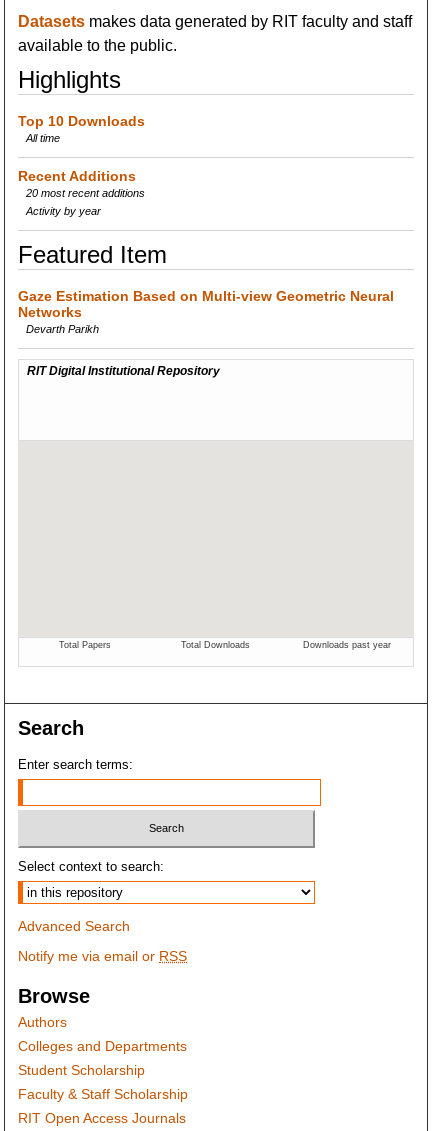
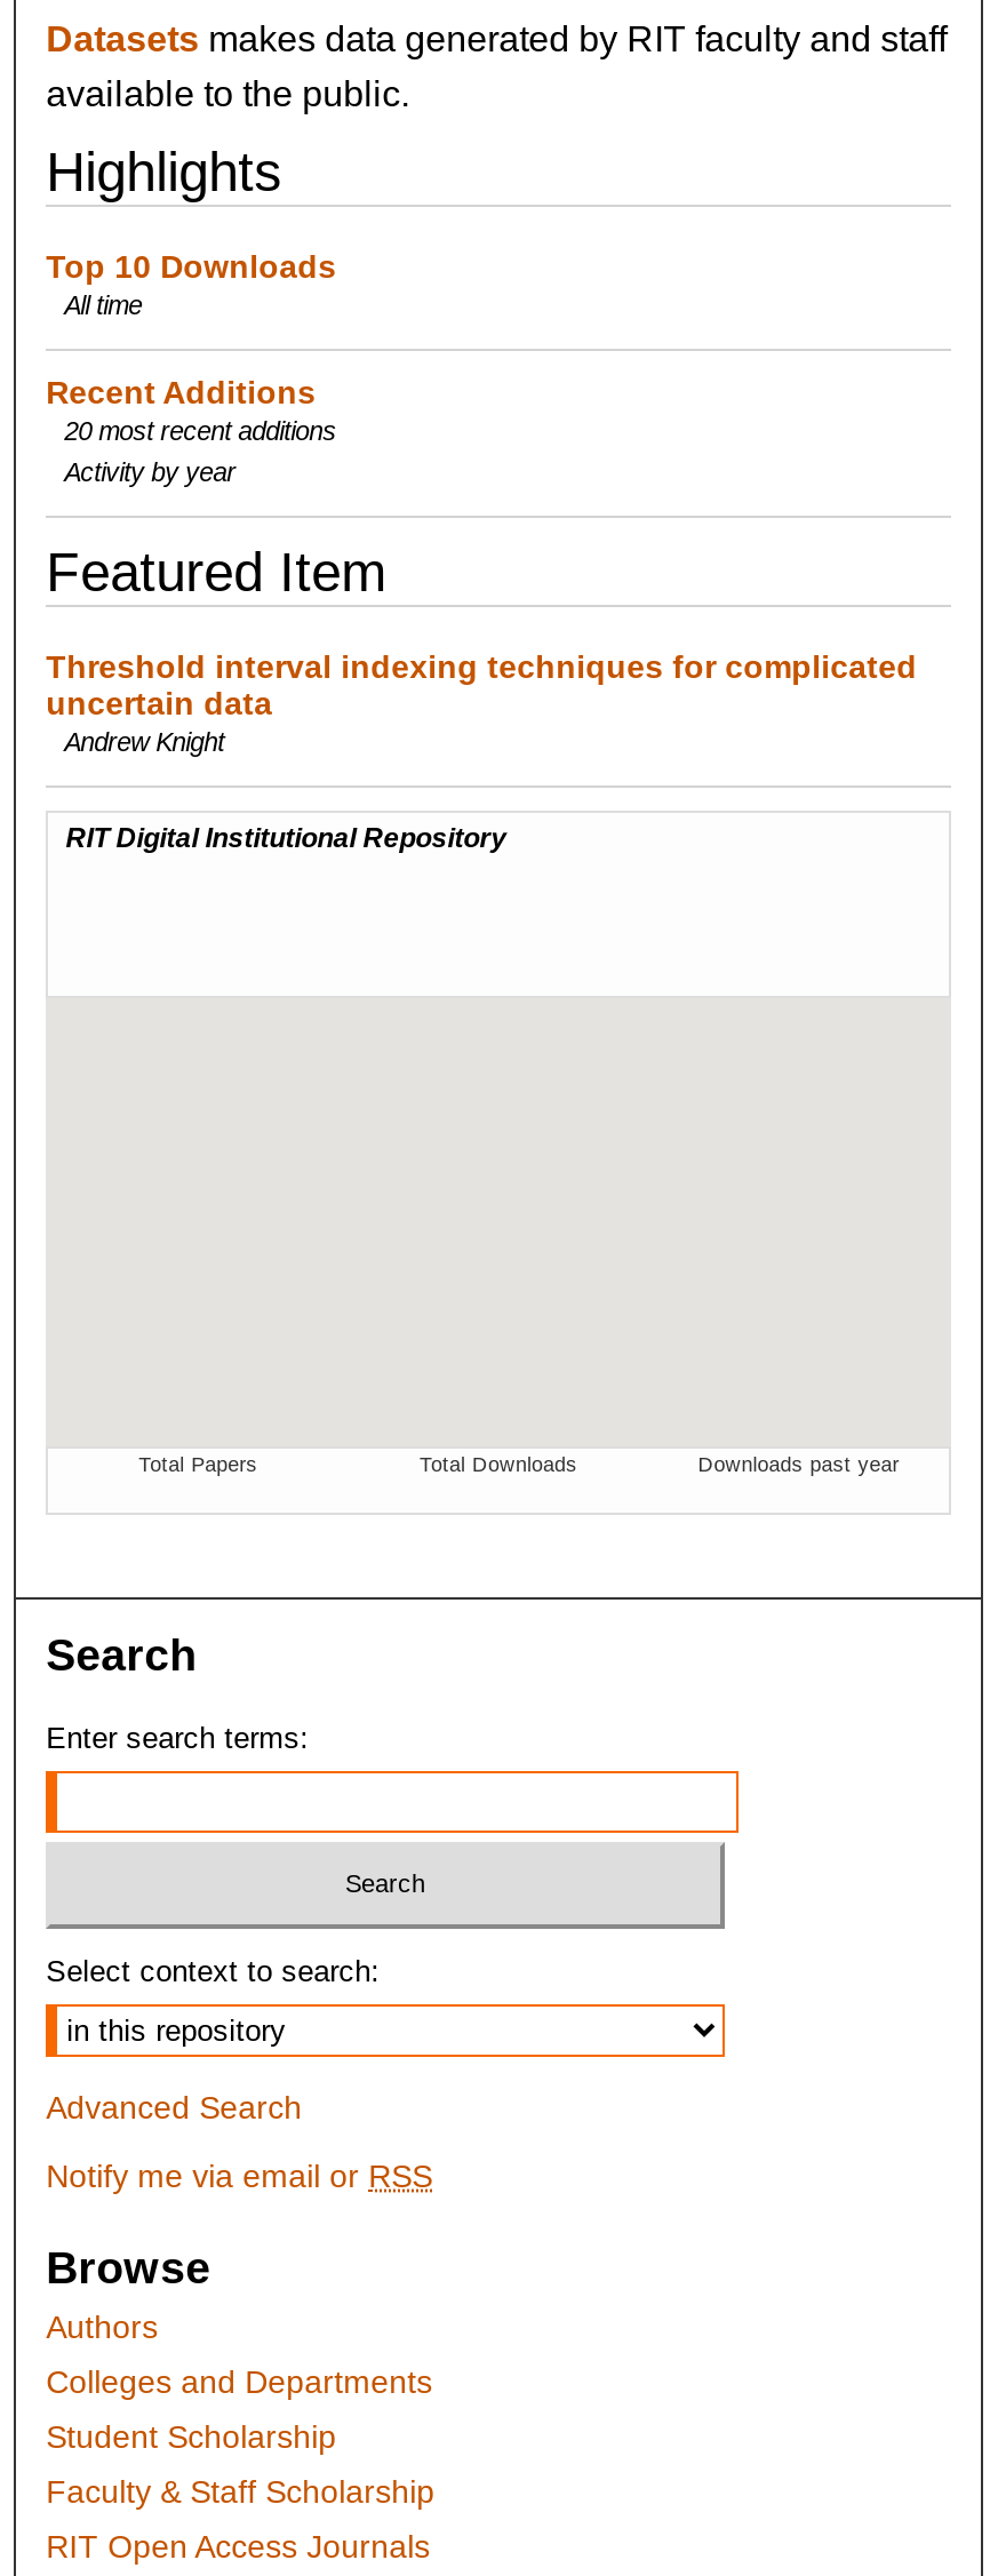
[18,288,394,335] Gaze Estimation Based on Multi-view Geometric Neural | Networks | Devarth Parikh -> [46,648,917,755] Threshold interval indexing techniques for complicated | uncertain data | Andrew Knight

